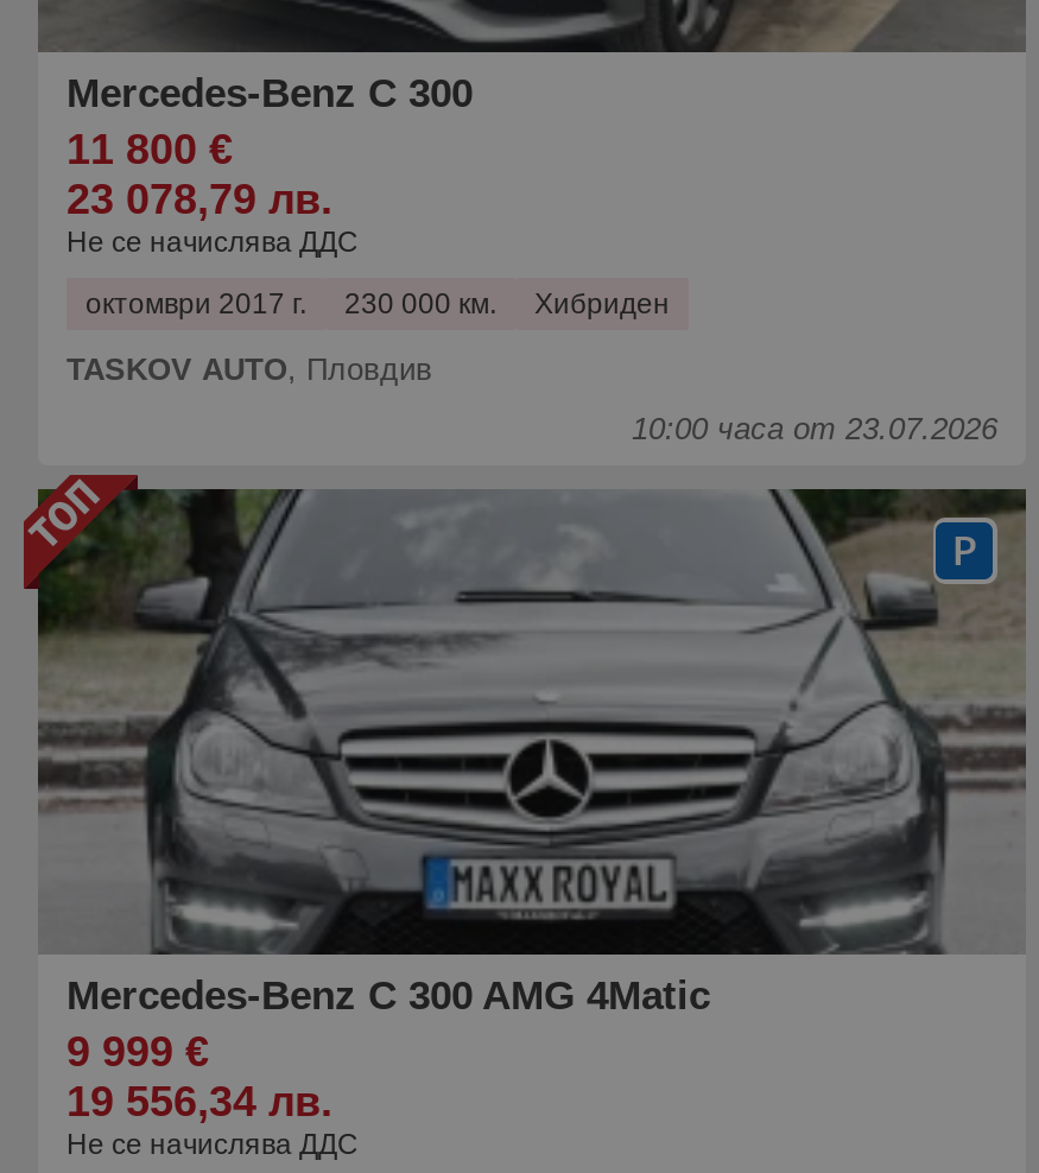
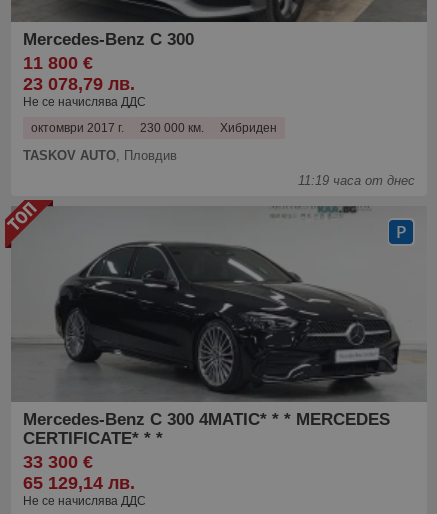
[632,411,997,446] 10:00 часа от 23.07.2026 -> [298,173,415,188] 11:19 часа от днес
[36,487,1028,1126] [image] | Mercedes-Benz C 300 AMG 4Matic | 9 999 € | 19 556,34 лв. -> [10,205,427,493] [image] | Mercedes-Benz C 300 4MATIC* * * MERCEDES | CERTIFICATE* * * | 33 300 € | 65 129,14 лв.

